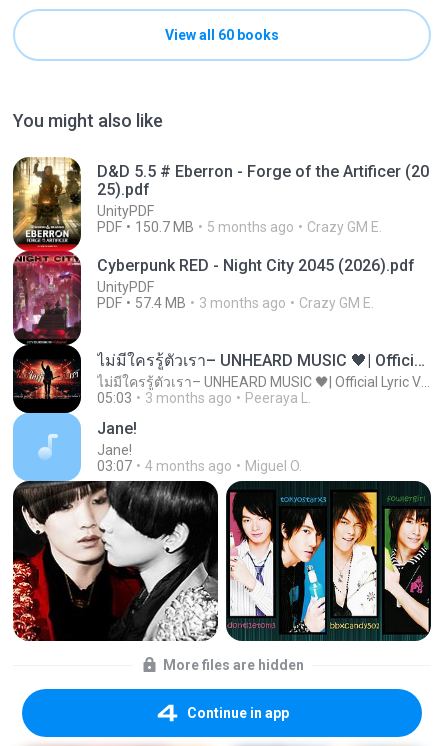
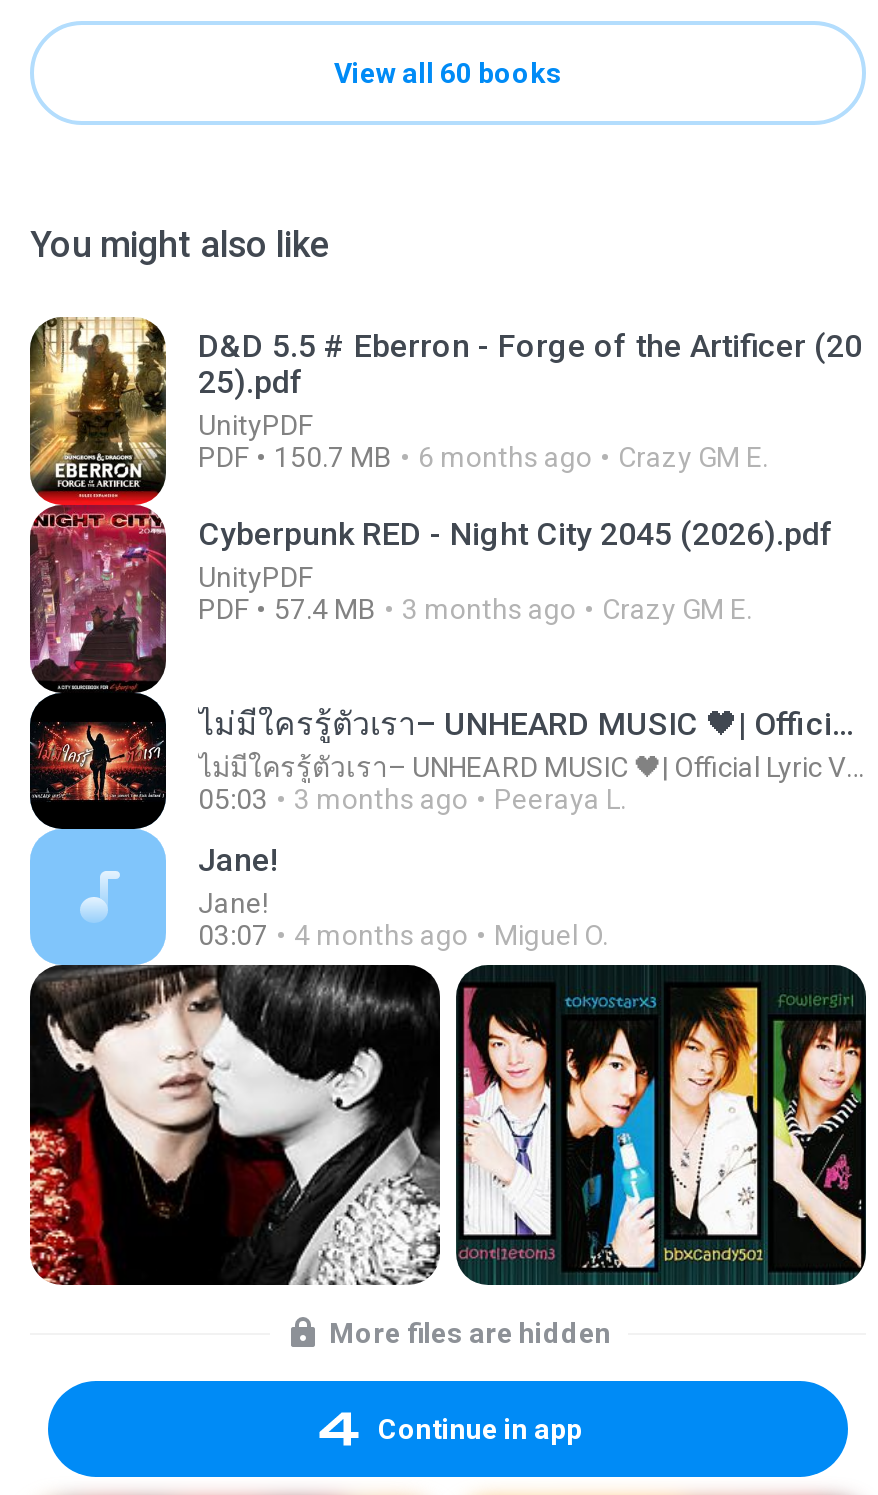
[97,219,382,235] PDF 150.7 MB 5 months ago Crazy GM E. -> [198,441,768,473] PDF 150.7 MB 6 months ago Crazy GM E.

